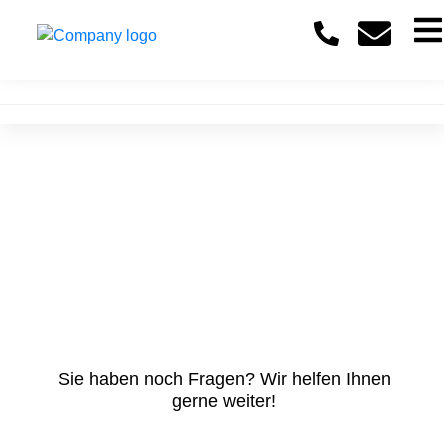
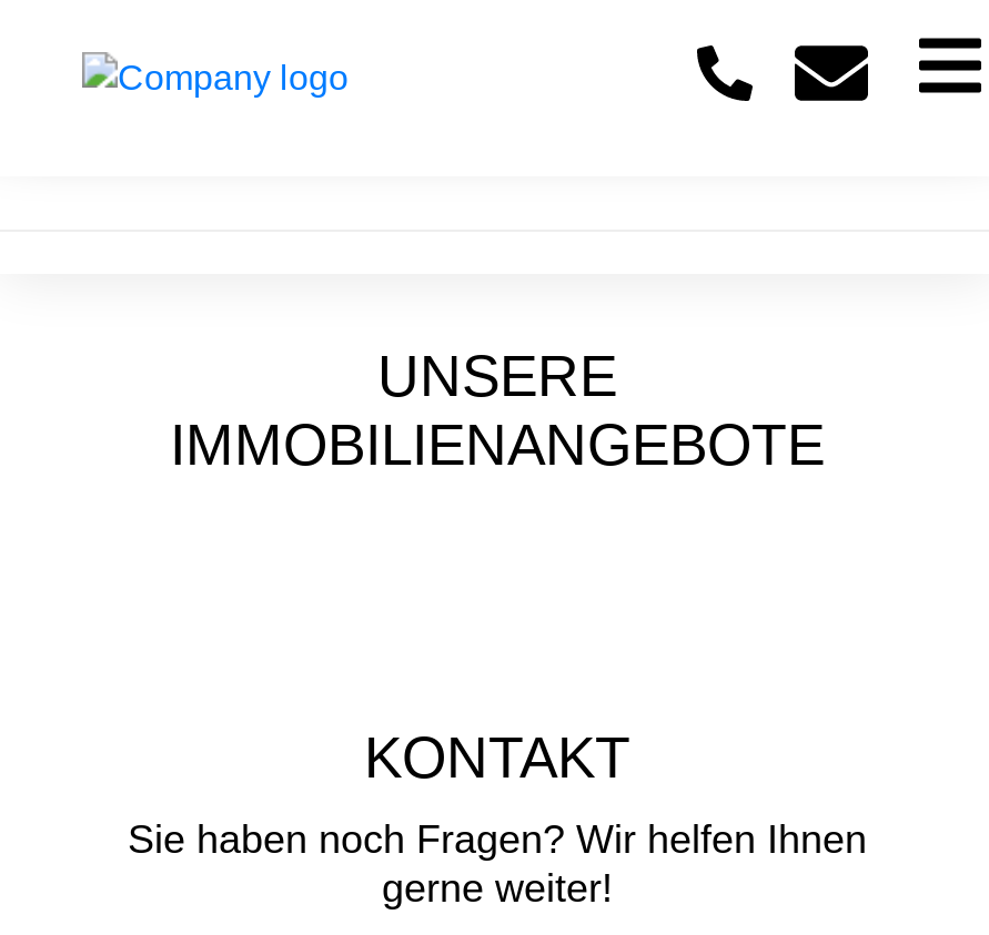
none -> [170,343,825,478] UNSERE | IMMOBILIENANGEBOTE
none -> [364,724,630,791] KONTAKT

